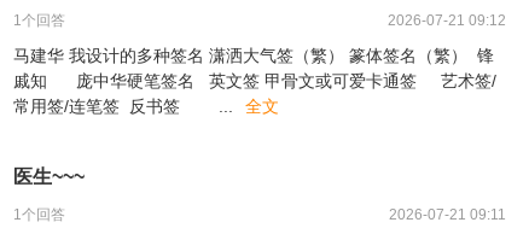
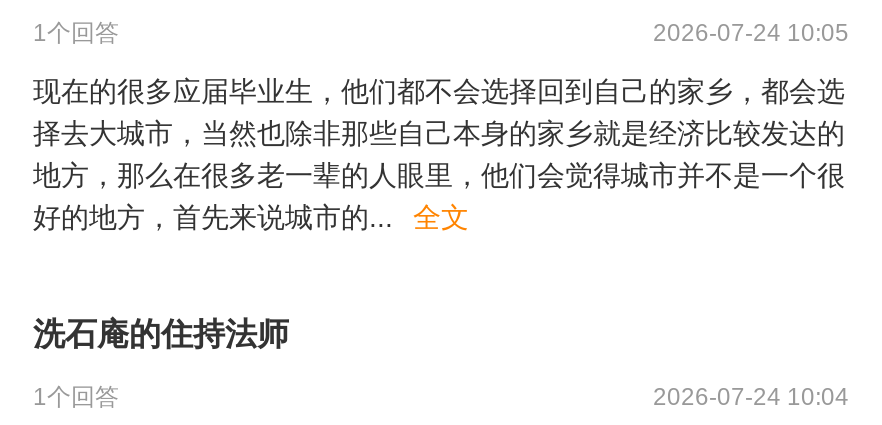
[388,12,506,29] 2026-07-21 09:12 -> [653,19,849,47] 2026-07-24 10:05
[13,46,496,116] 马建华 我设计的多种签名 潇洒大气签（繁） 篆体签名（繁） 锋 | 戚知 庞中华硬笔签名 英文签 甲骨文或可爱卡通签 艺术签/ | 常用签/连笔签 反书签... -> [33,75,845,233] 现在的很多应届毕业生，他们都不会选择回到自己的家乡，都会选 | 择去大城市，当然也除非那些自己本身的家乡就是经济比较发达的 | 地方，那么在很多老一辈的人眼里，他们会觉得城市并不是一个很 | 好的地方，首先来说城市的...
[13,166,85,187] 医生~~~ -> [33,317,289,351] 洗石庵的住持法师
[389,206,506,223] 2026-07-21 09:11 -> [653,383,849,411] 2026-07-24 10:04

